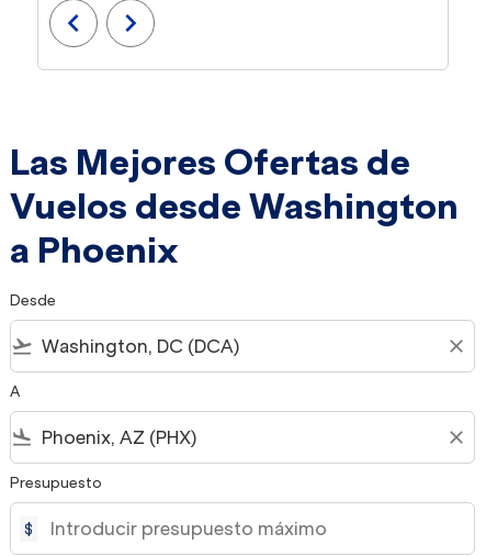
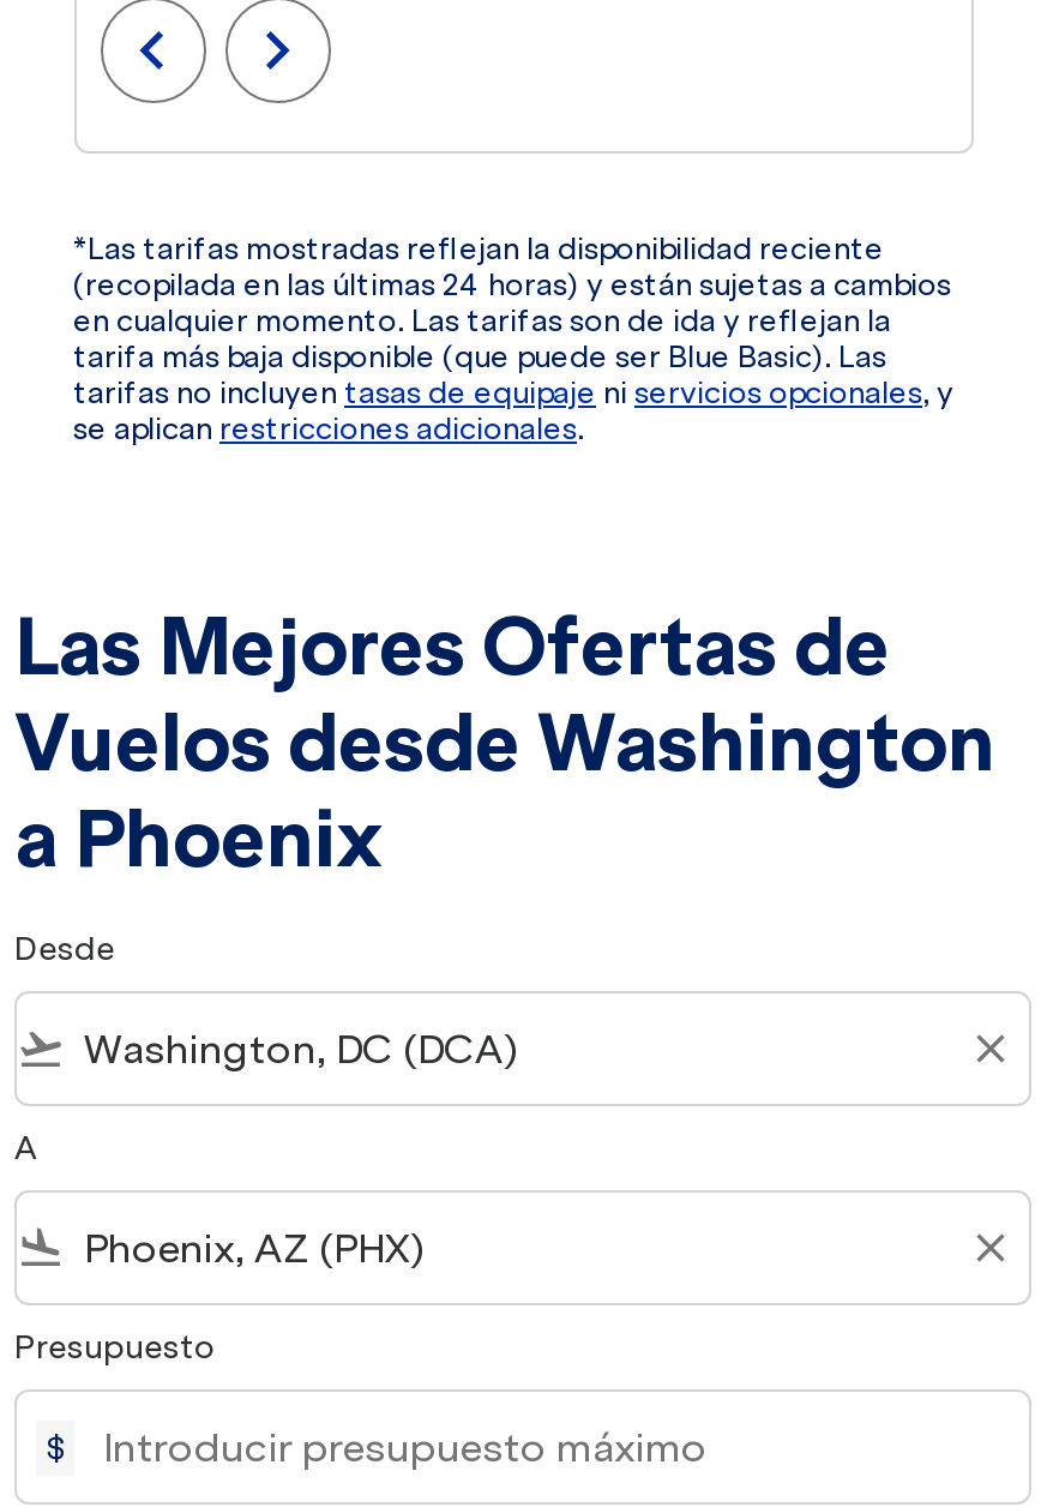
none -> [73,230,953,446] *Las tarifas mostradas reflejan la disponibilidad reciente | (recopilada en las últimas 24 horas) y están sujetas a cambios | en cualquier momento. Las tarifas son de ida y reflejan la | tarifa más baja disponible (que puede ser Blue Basic). Las | tarifas no incluyen tasas de equipaje ni servicios opcionales, y | se aplican restricciones adicionales.

